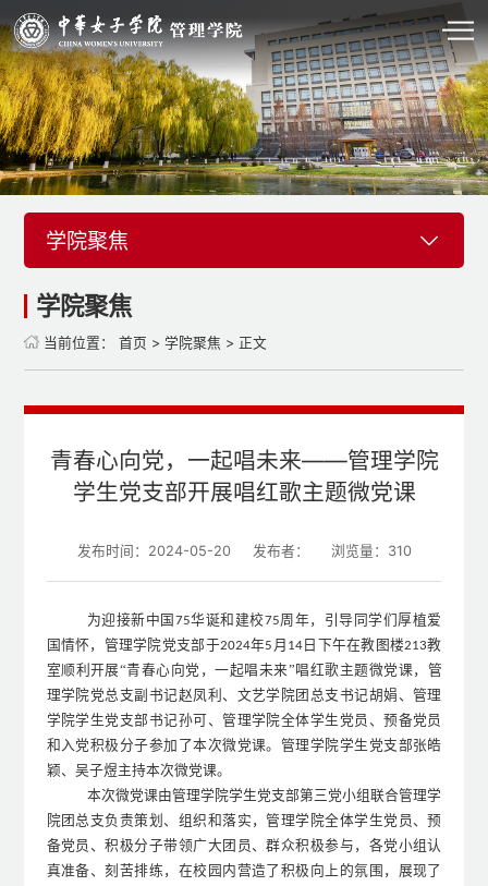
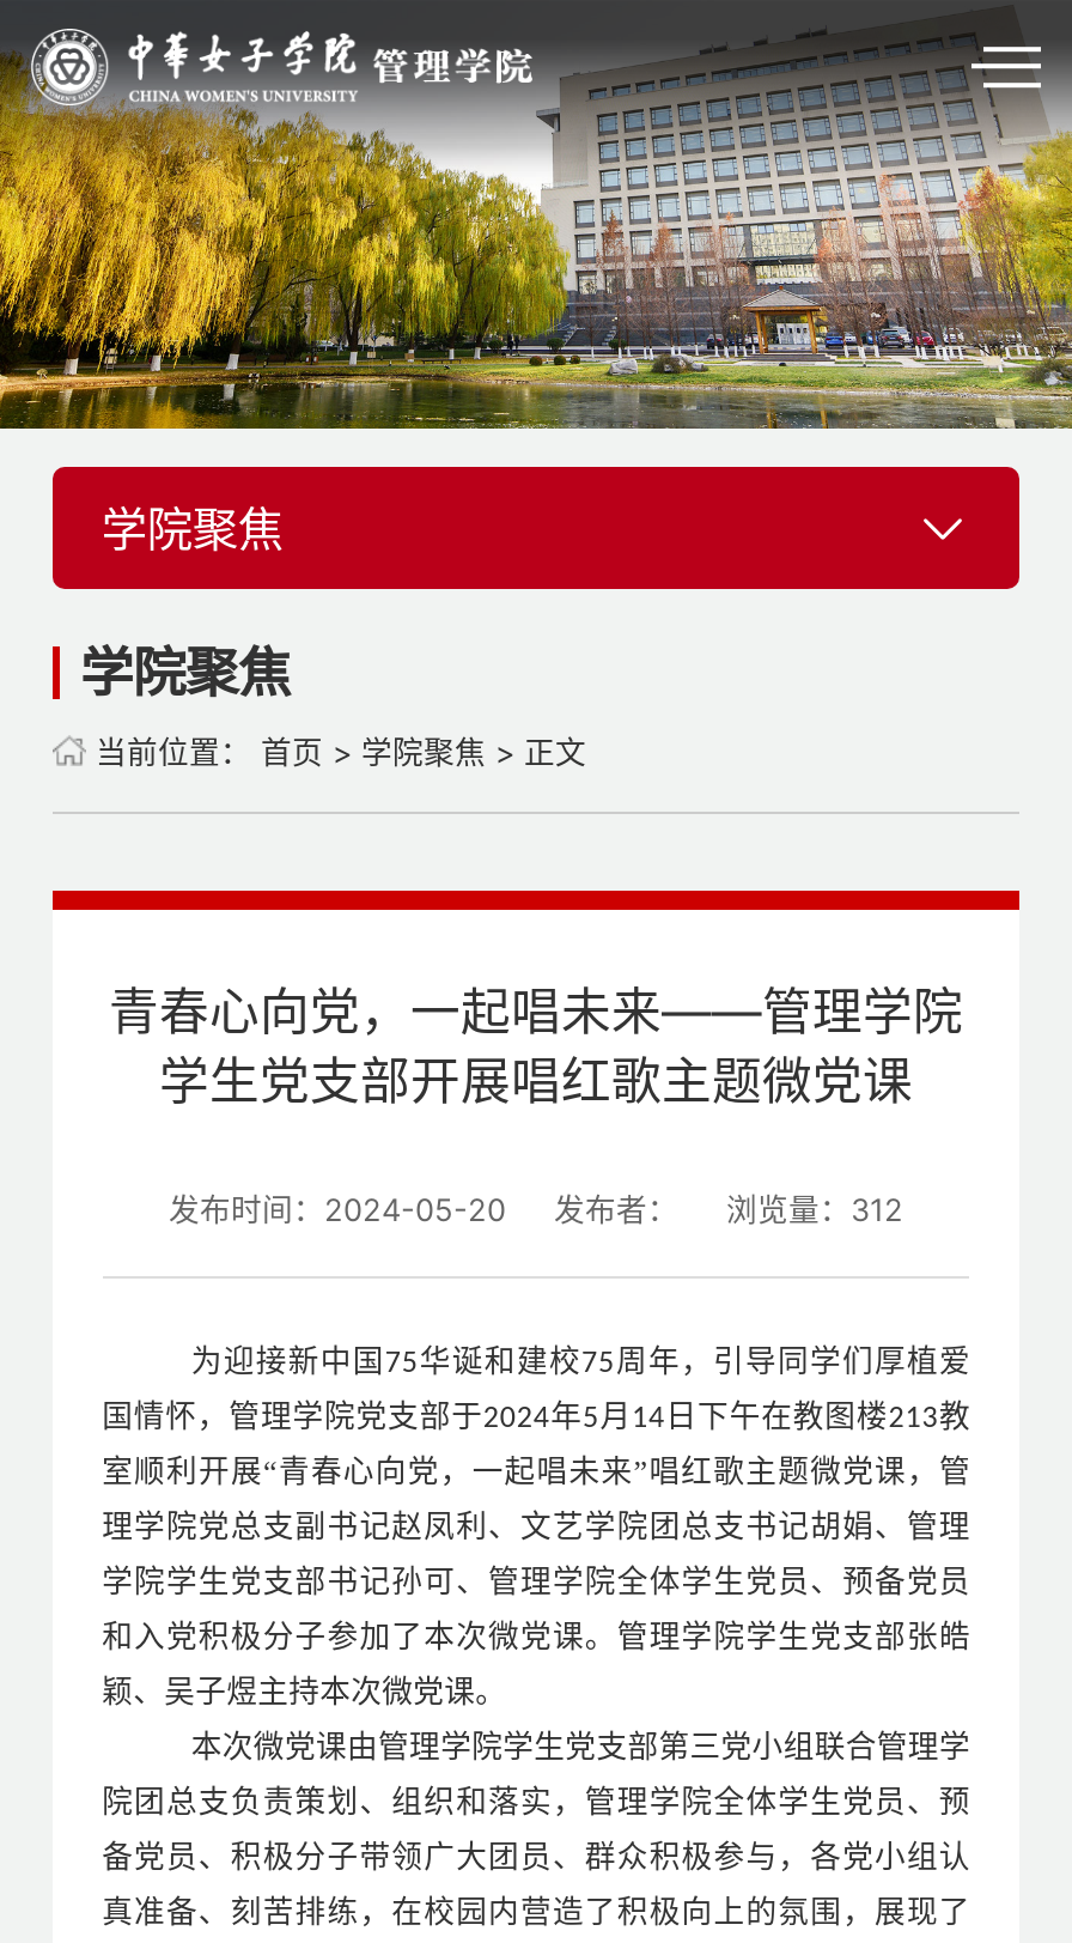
[77,543,411,559] 发布时间：2024-05-20 发布者： 浏览量：310 -> [169,1193,903,1229] 发布时间：2024-05-20 发布者： 浏览量：312

